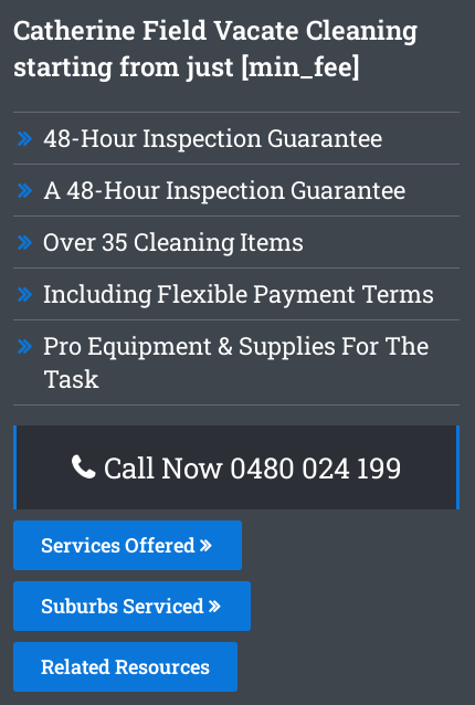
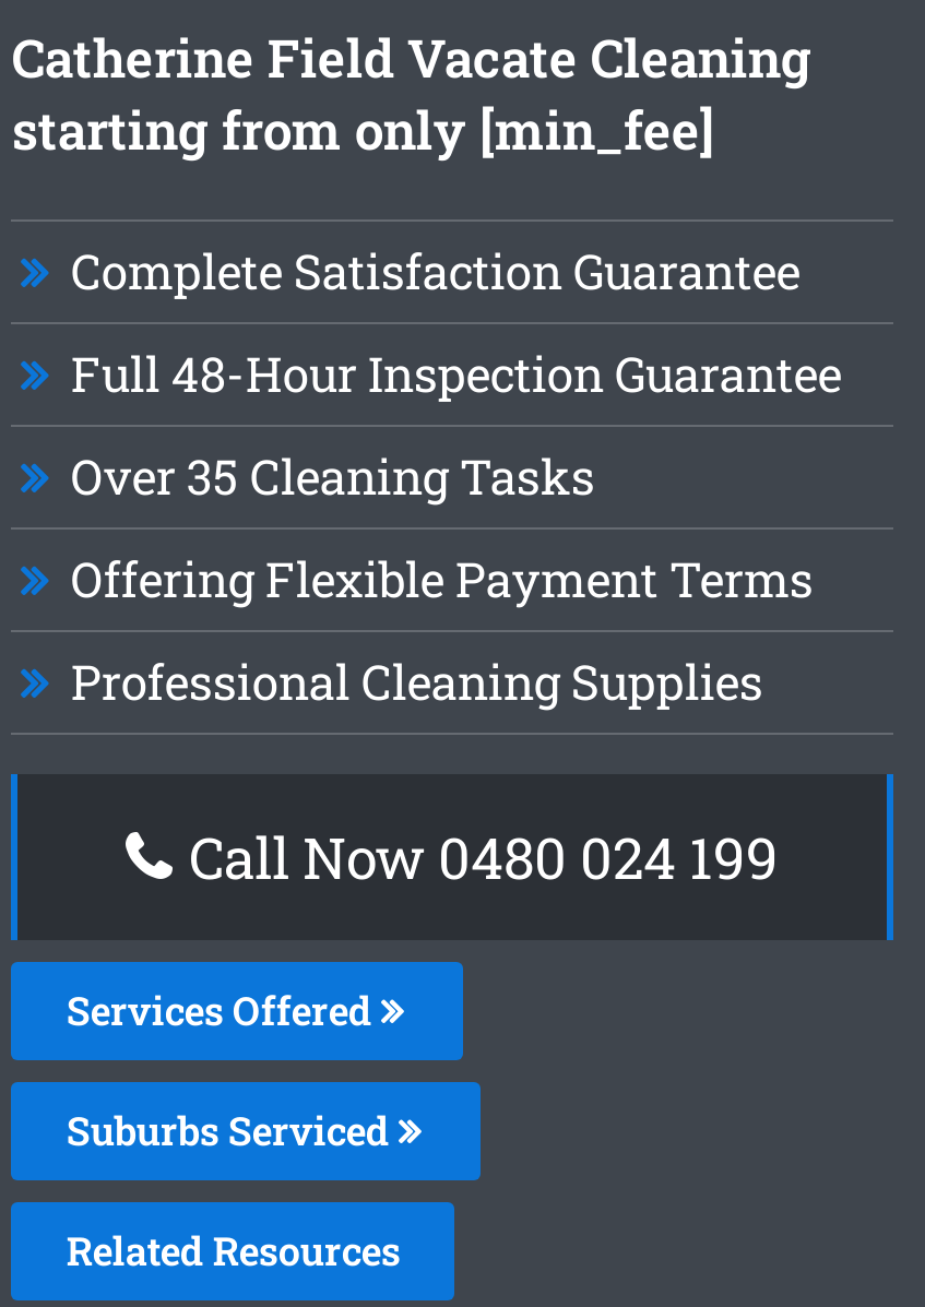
[14,49,361,84] starting from just [min_fee] -> [12,95,715,165] starting from only [min_fee]
[44,122,383,154] 48-Hour Inspection Guarantee -> [71,239,800,302] Complete Satisfaction Guarantee
[44,173,406,206] A 48-Hour Inspection Guarantee -> [71,342,842,405] Full 48-Hour Inspection Guarantee
[44,225,304,257] Over 35 Cleaning Items -> [71,444,595,508] Over 35 Cleaning Tasks
[44,277,435,309] Including Flexible Payment Terms -> [71,547,813,610] Offering Flexible Payment Terms
[44,329,429,394] Pro Equipment & Supplies For The | Task -> [71,650,763,713] Professional Cleaning Supplies

